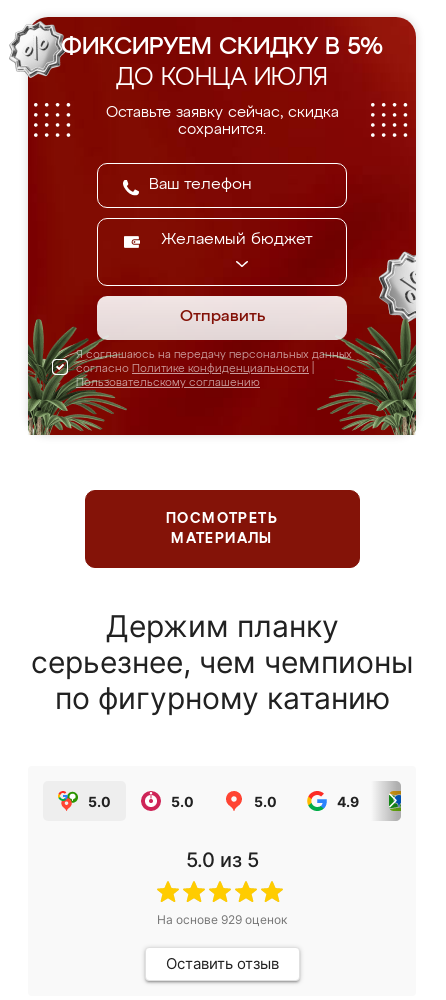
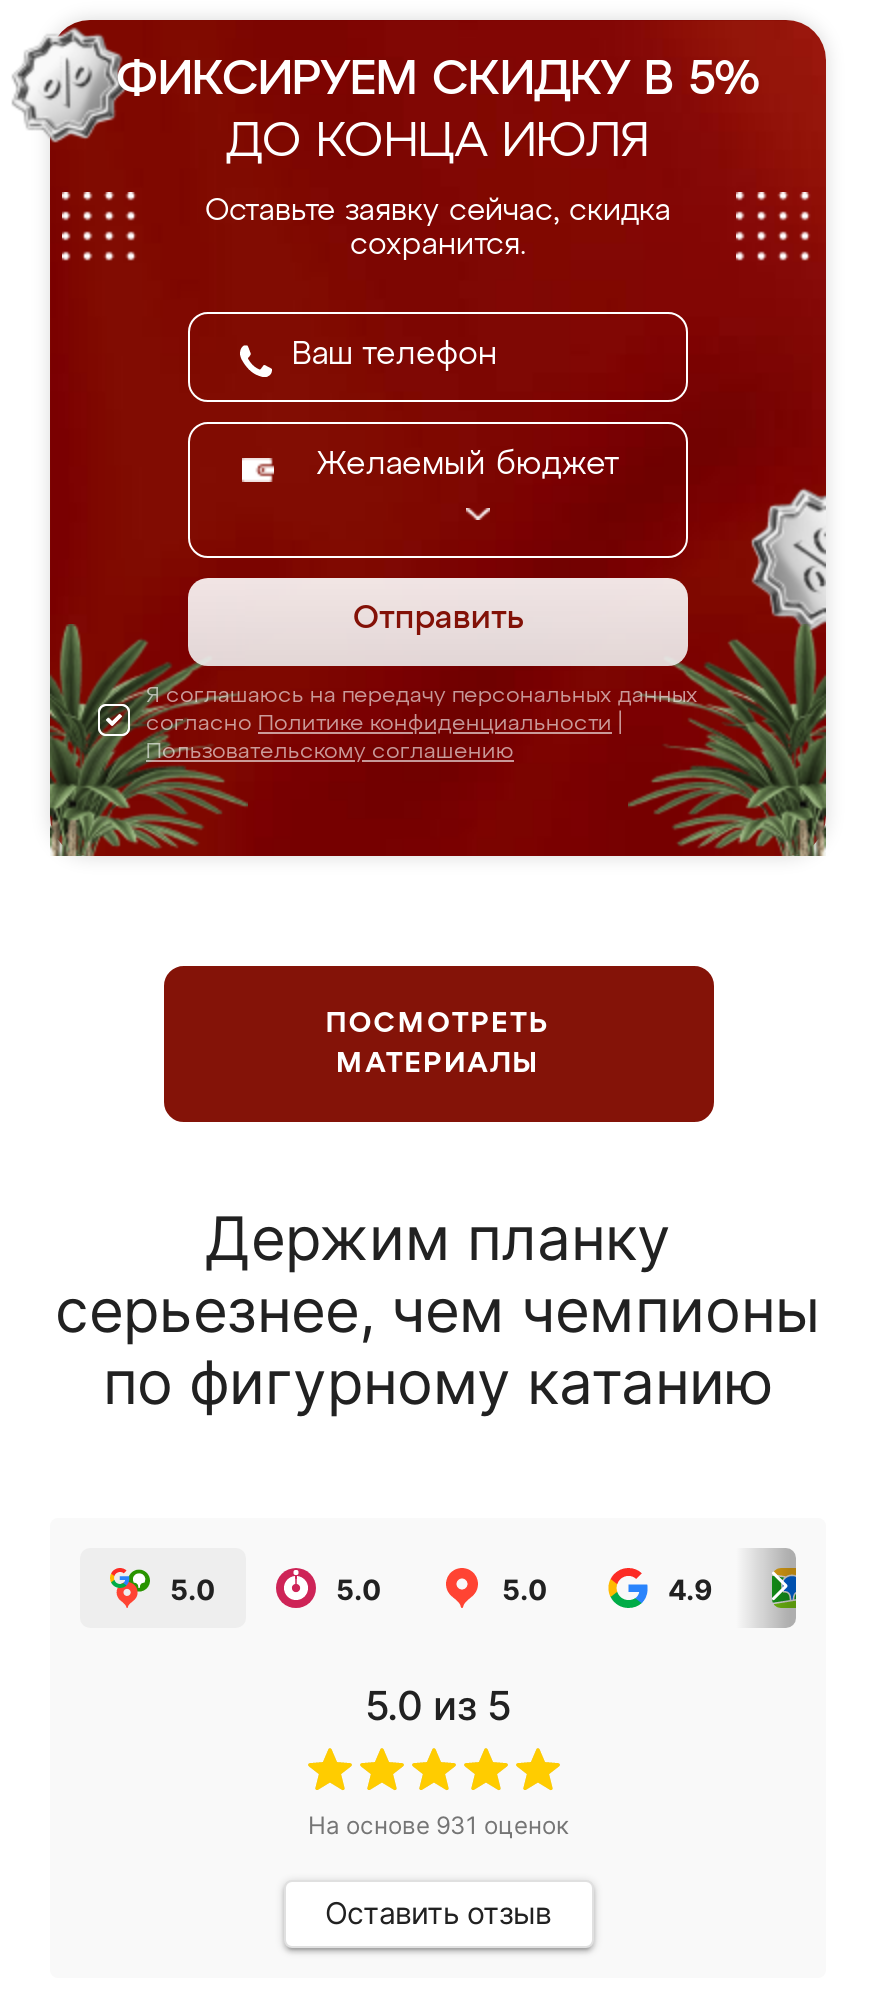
[157,912,287,927] На основе 929 оценок -> [308,1810,568,1840] На основе 931 оценок

